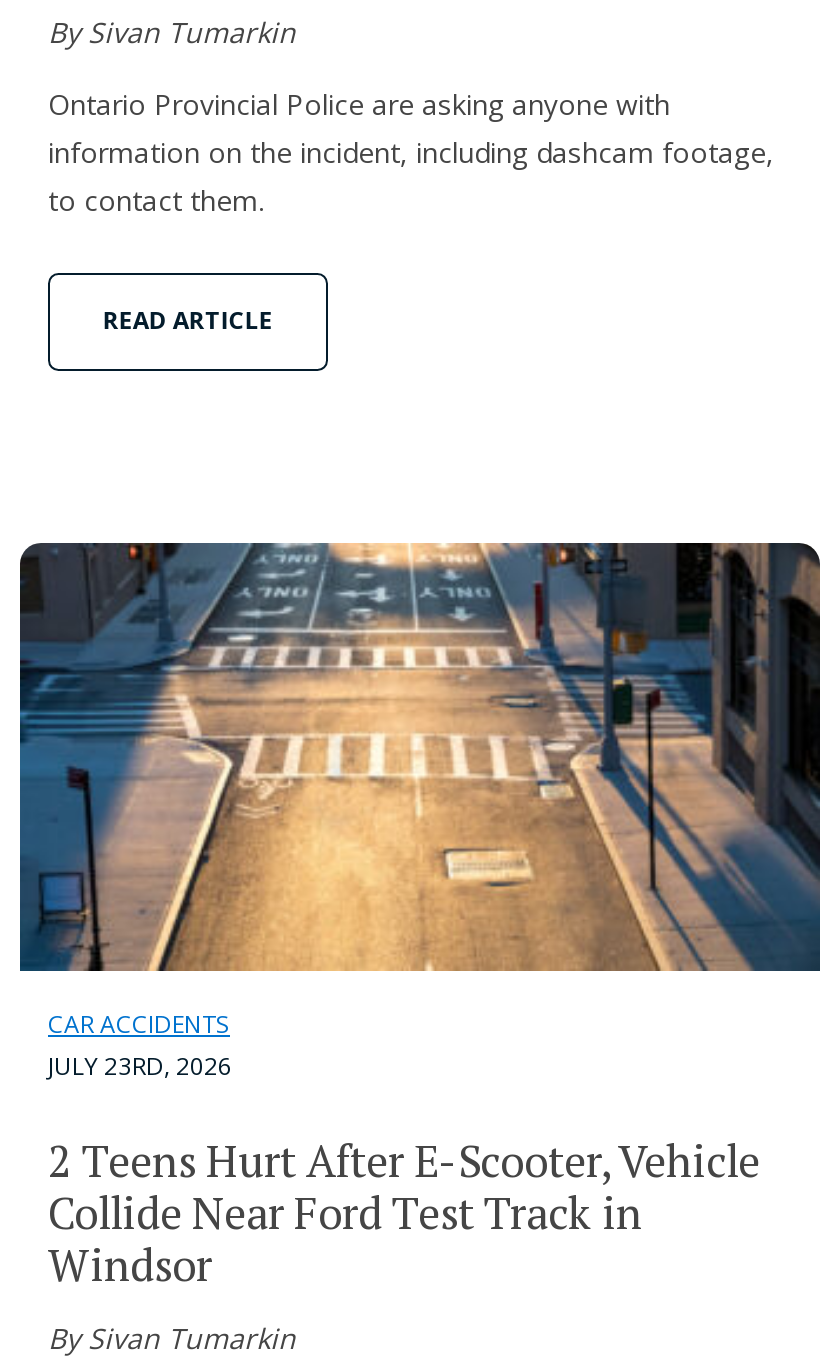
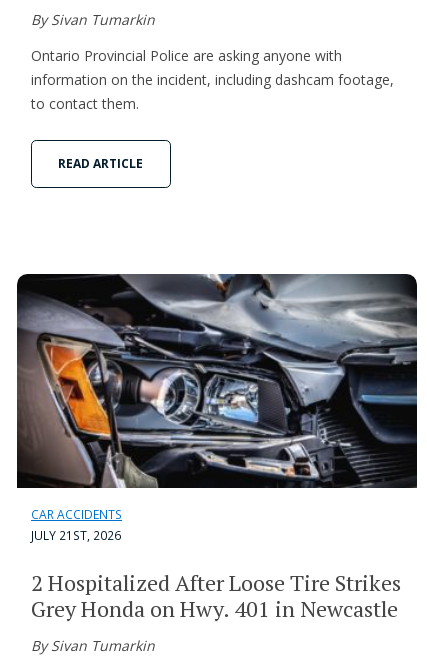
[20,542,822,1082] [image] | JULY 23RD, 2026 -> [17,273,418,544] [image] | JULY 21ST, 2026
[48,1130,760,1292] 2 Teens Hurt After E-Scooter, Vehicle | Collide Near Ford Test Track in | Windsor -> [31,568,401,623] 2 Hospitalized After Loose Tire Strikes | Grey Honda on Hwy. 401 in Newcastle

